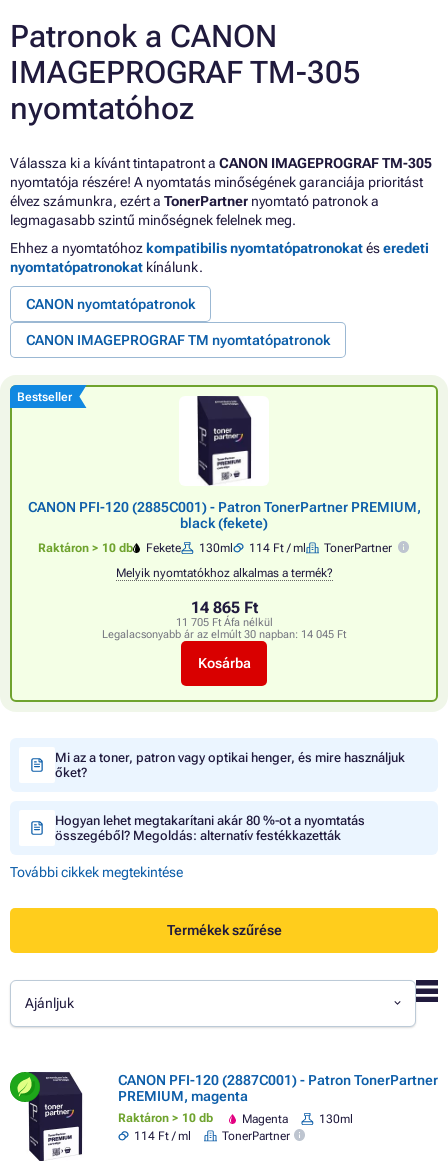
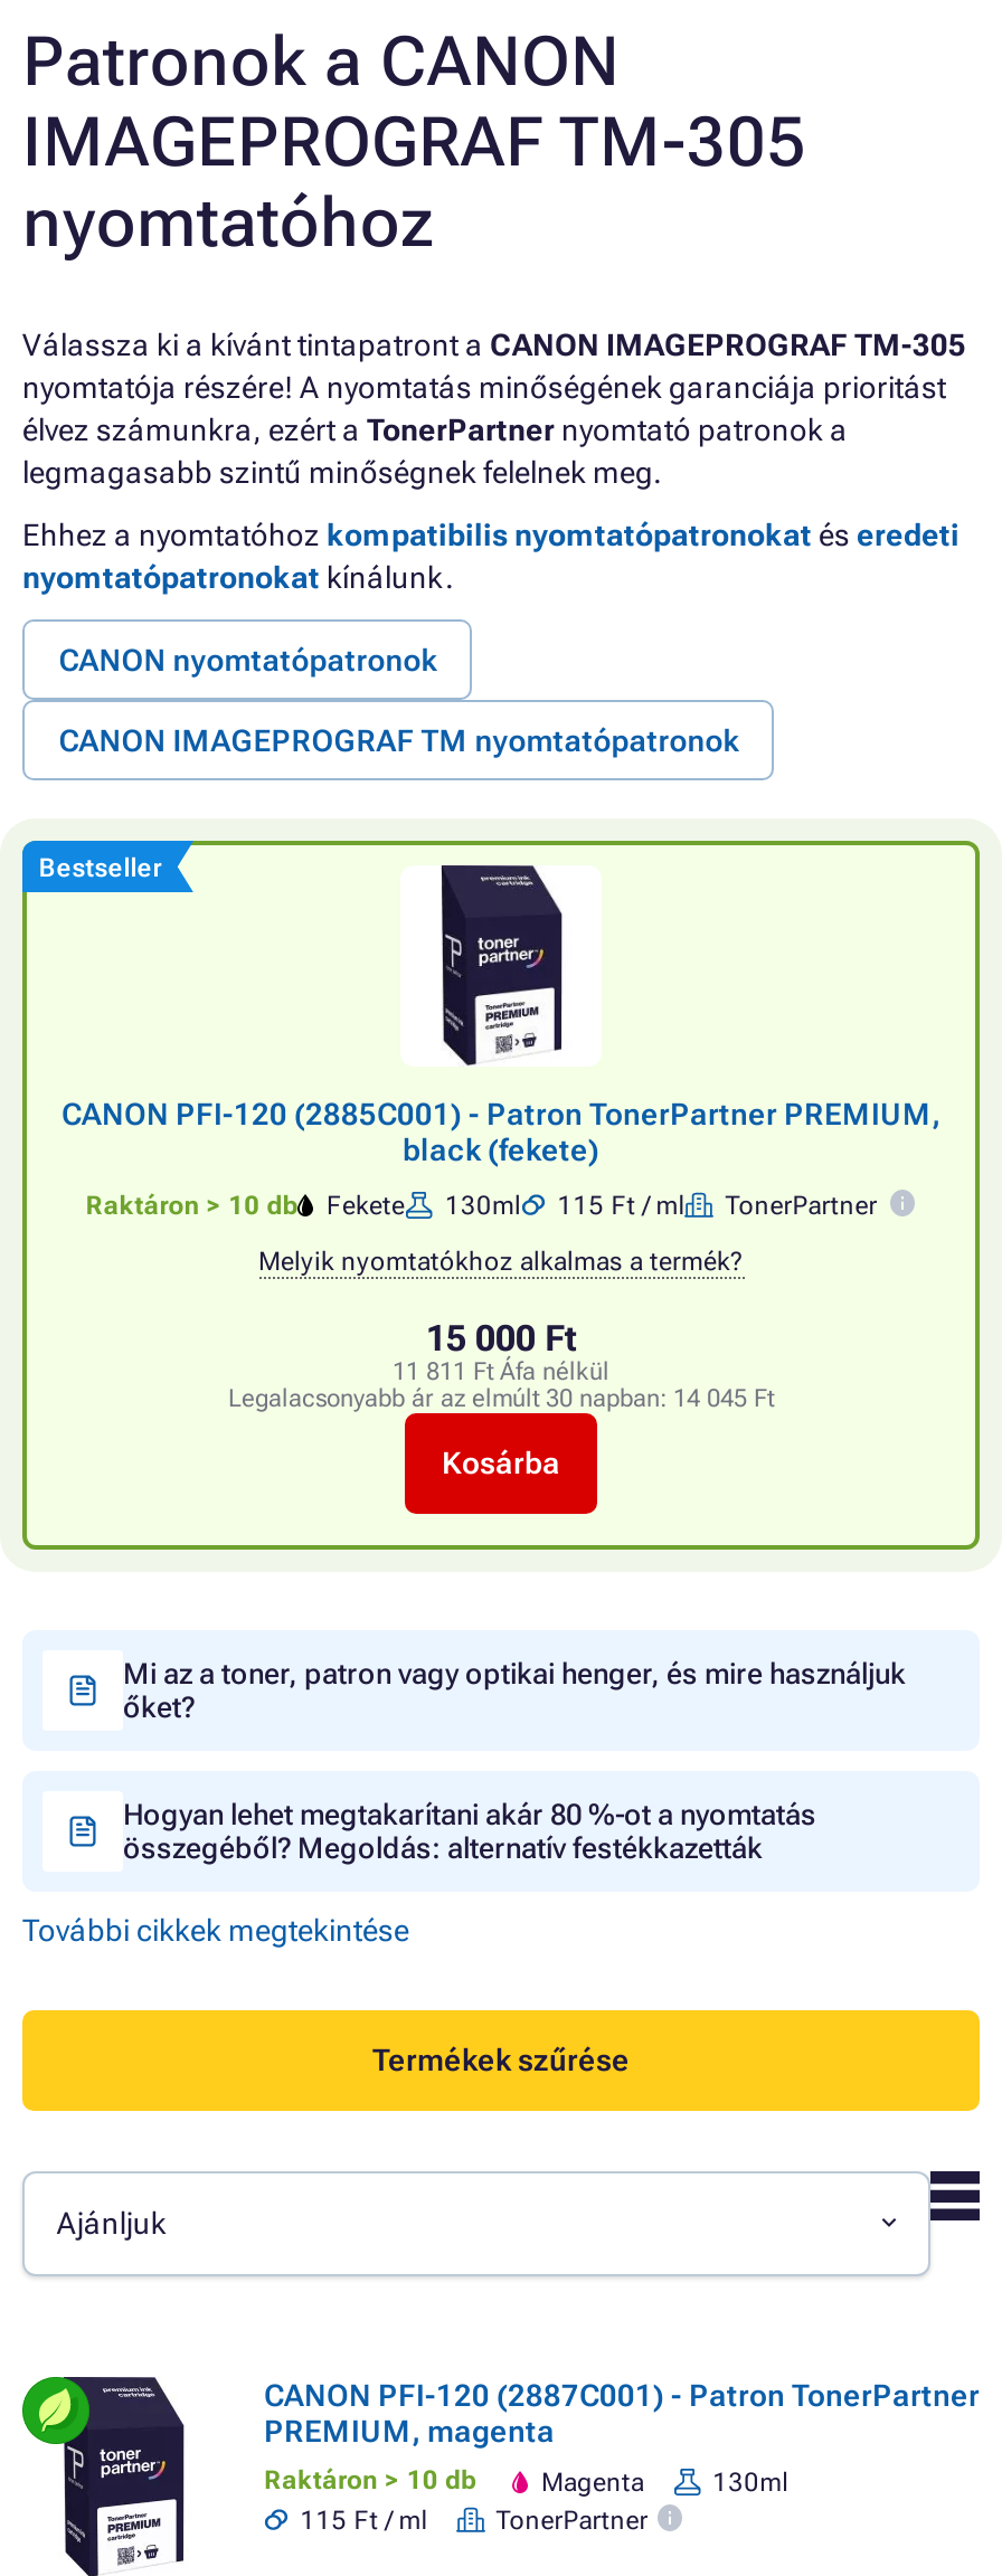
[38,541,392,555] Raktáron > 10 db Fekete 130ml 114 Ft / ml TonerPartner -> [85,1189,877,1220] Raktáron > 10 db Fekete 130ml 115 Ft / ml TonerPartner
[190,598,257,617] 14 865 Ft -> [426,1316,576,1359] 15 000 Ft
[175,616,272,629] 11 705 Ft Áfa nélkül -> [393,1356,609,1385] 11 811 Ft Áfa nélkül
[134,1129,191,1143] 114 Ft / ml -> [300,2505,428,2536] 115 Ft / ml

